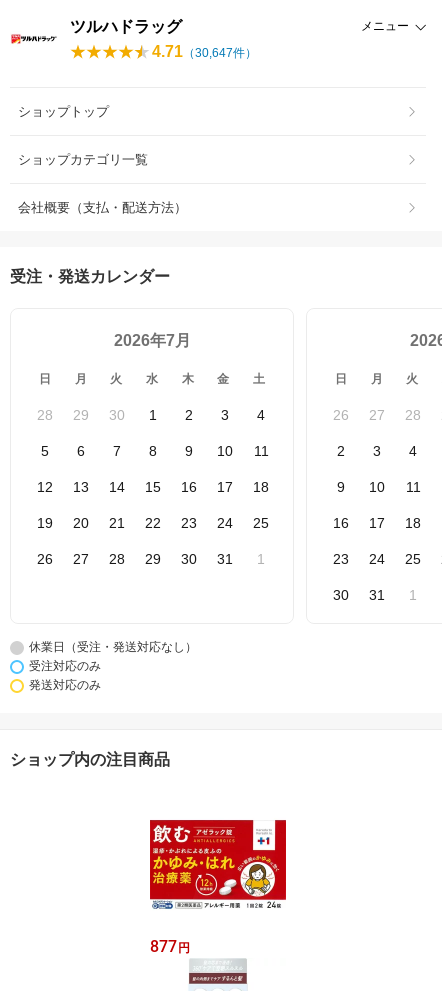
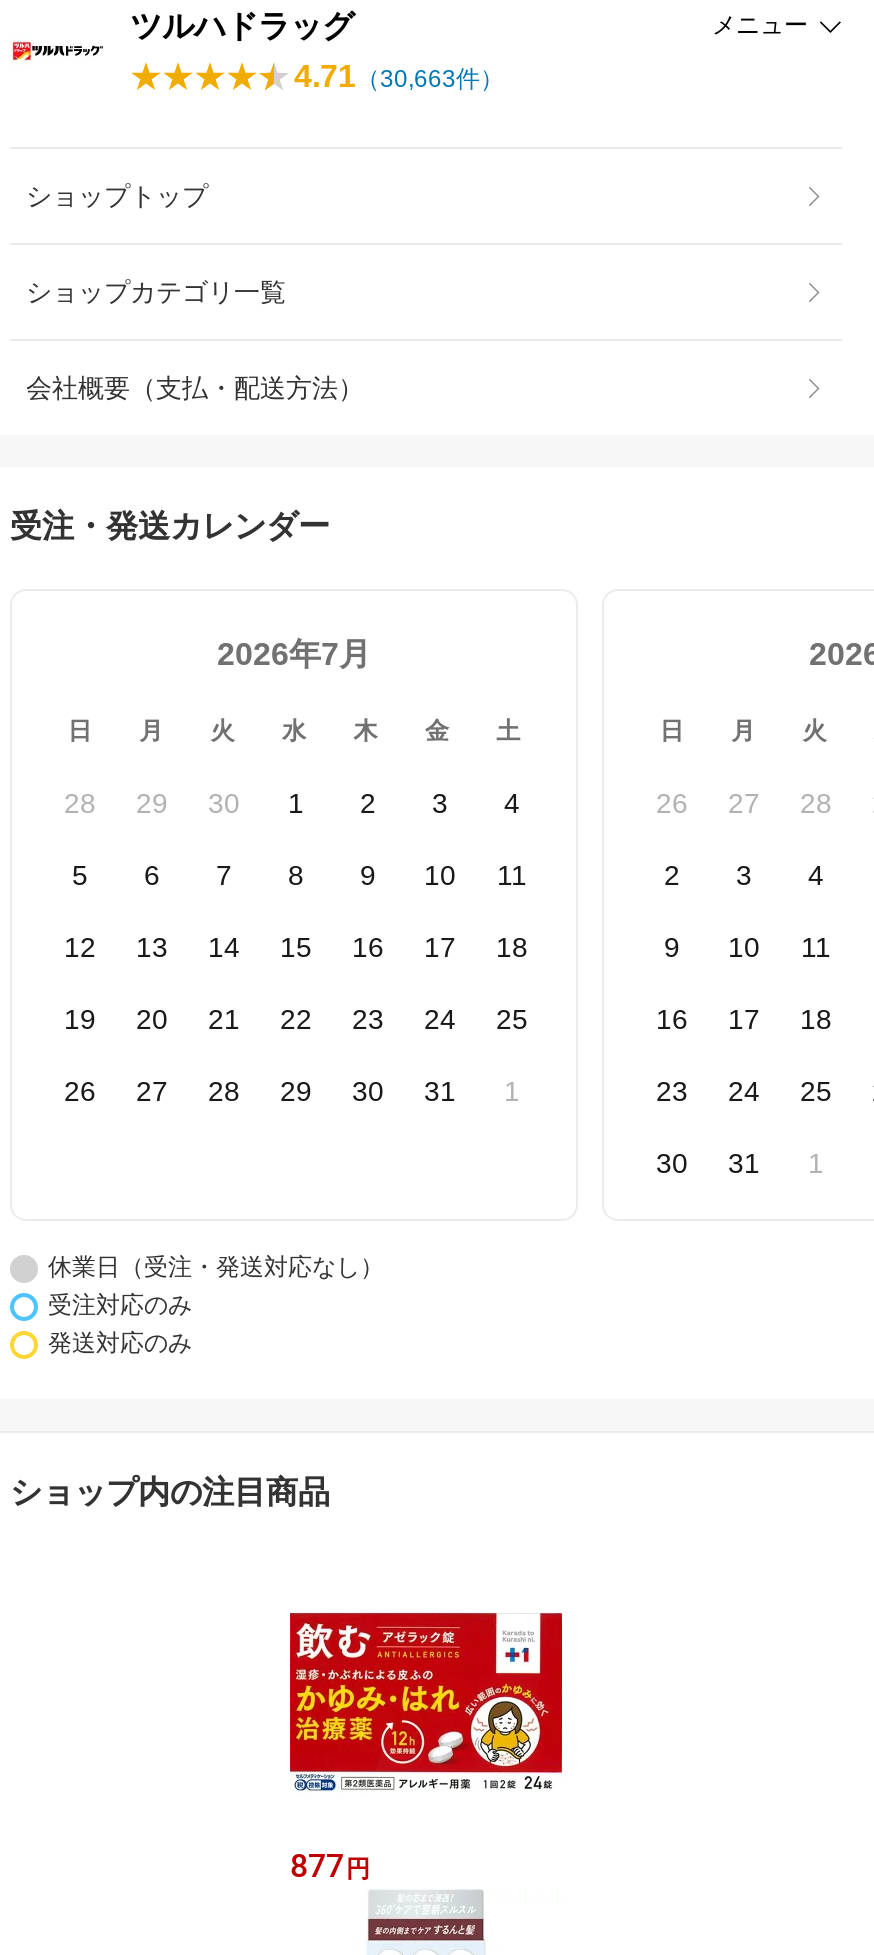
[152,43,257,60] 4.71（30,647件） -> [294,59,504,93] 4.71（30,663件）

